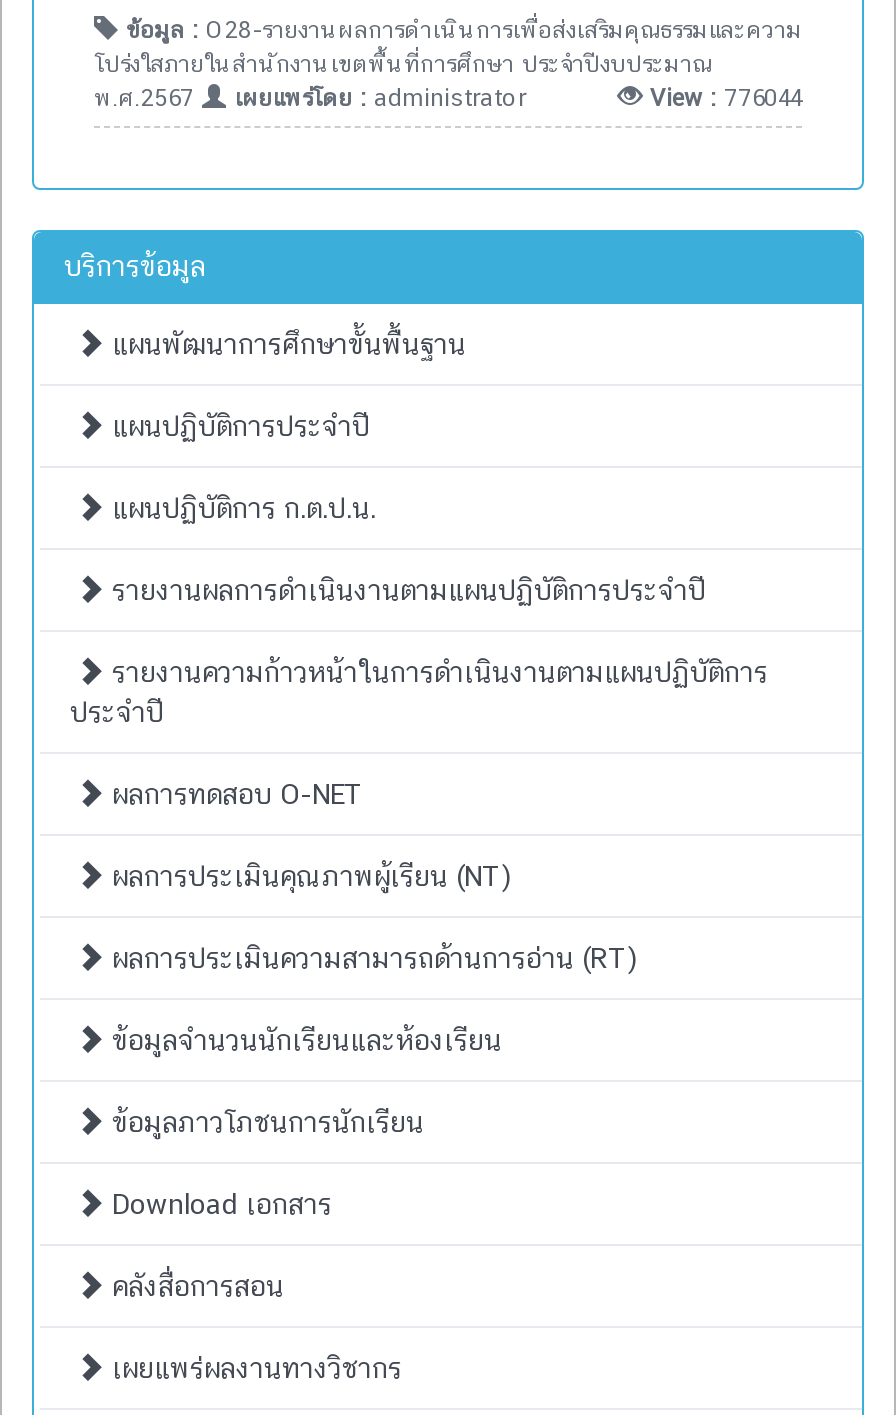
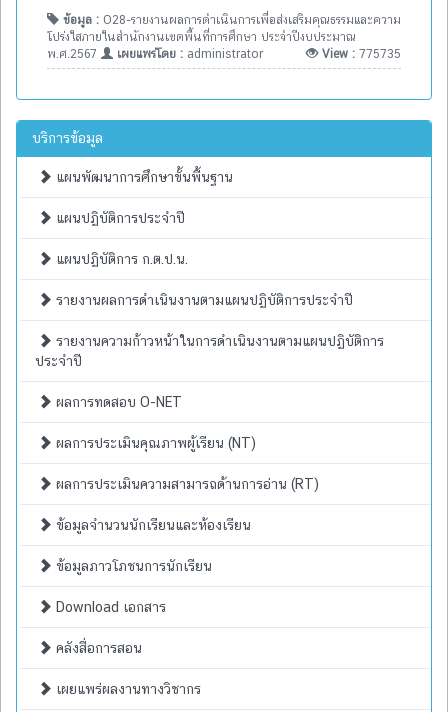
[642,83,802,111] View : 776044 -> [318,47,401,61] View : 775735

